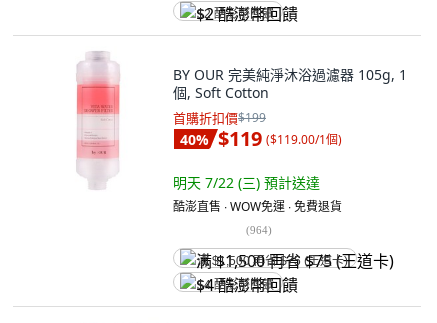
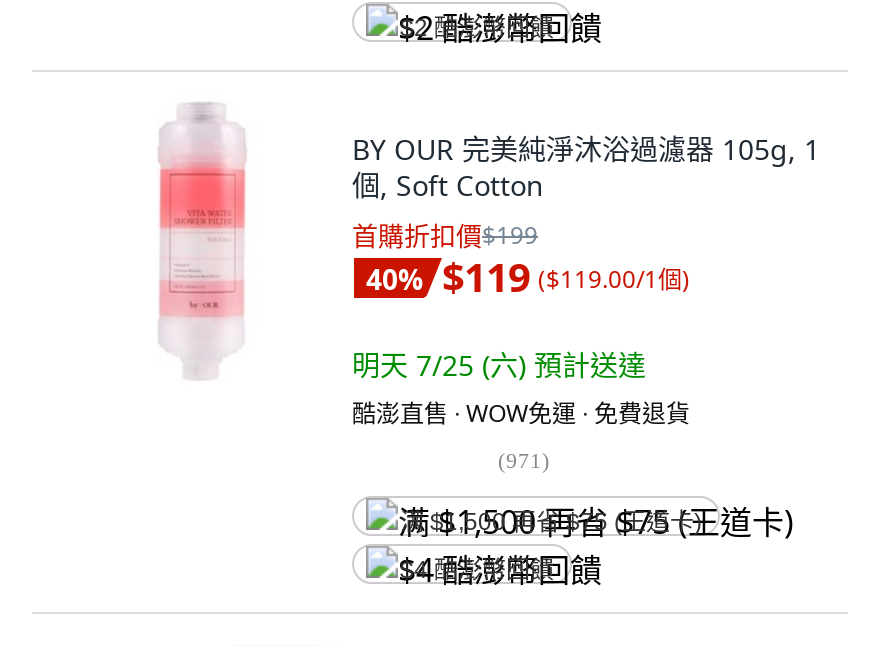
[173,173,320,192] 明天 7/22 (三)預計送達 -> [352,346,646,384] 明天 7/25 (六)預計送達
[246,223,272,235] (964) -> [498,447,550,471] (971)

